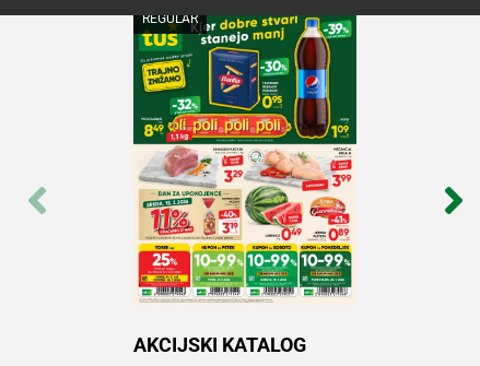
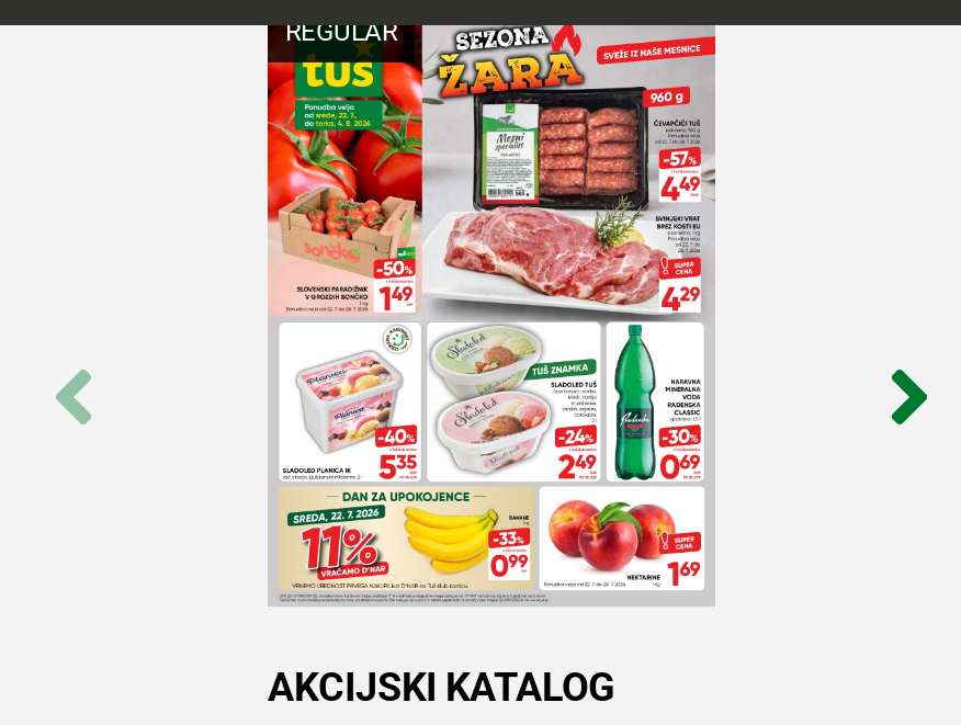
[132,15,358,304] [image] -> [265,23,717,607] [image]

